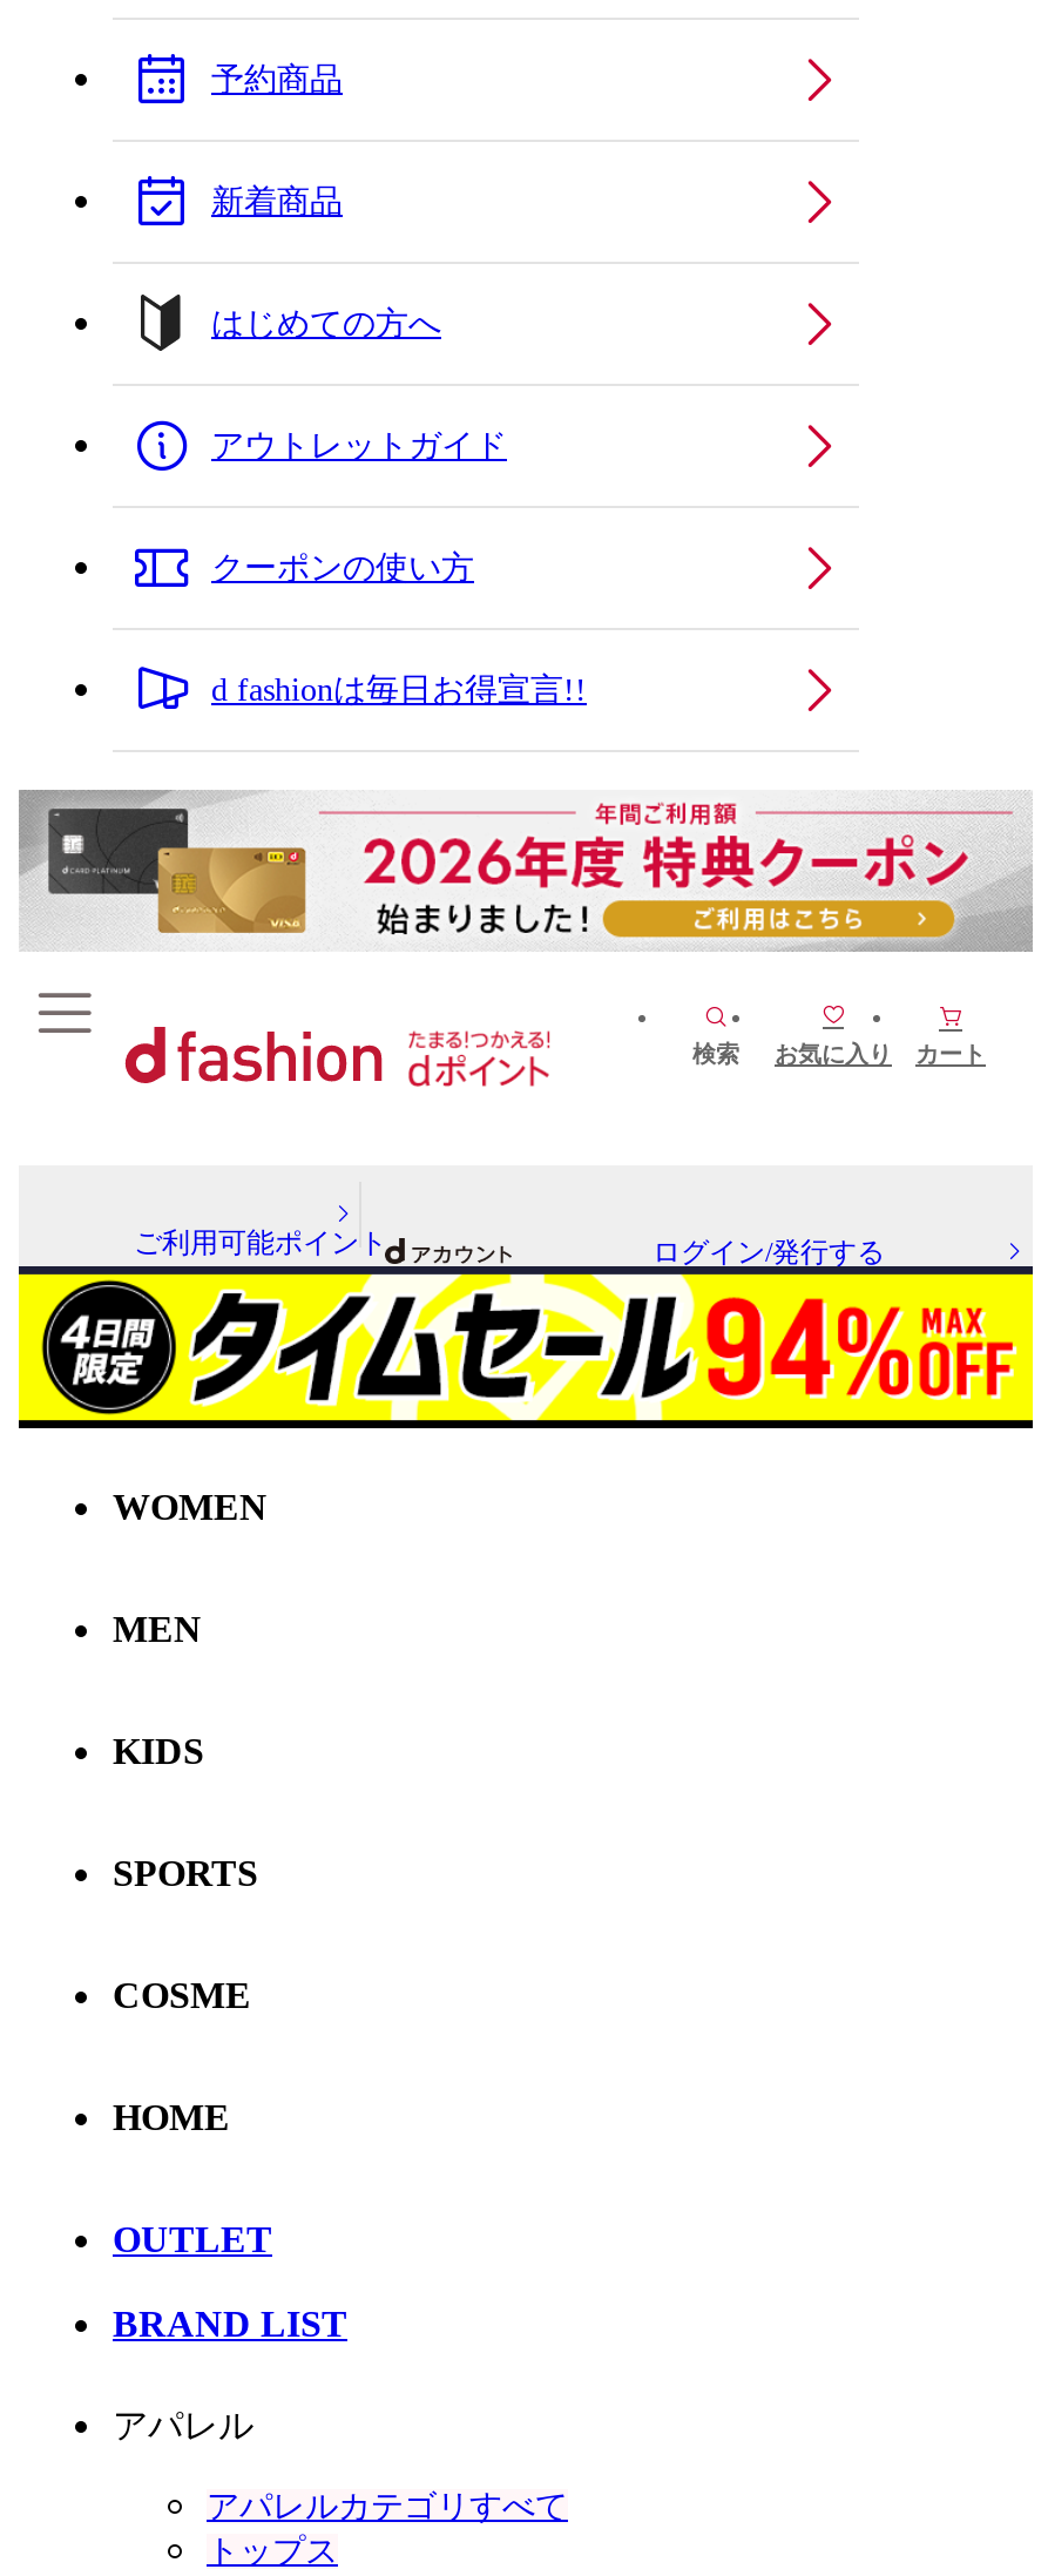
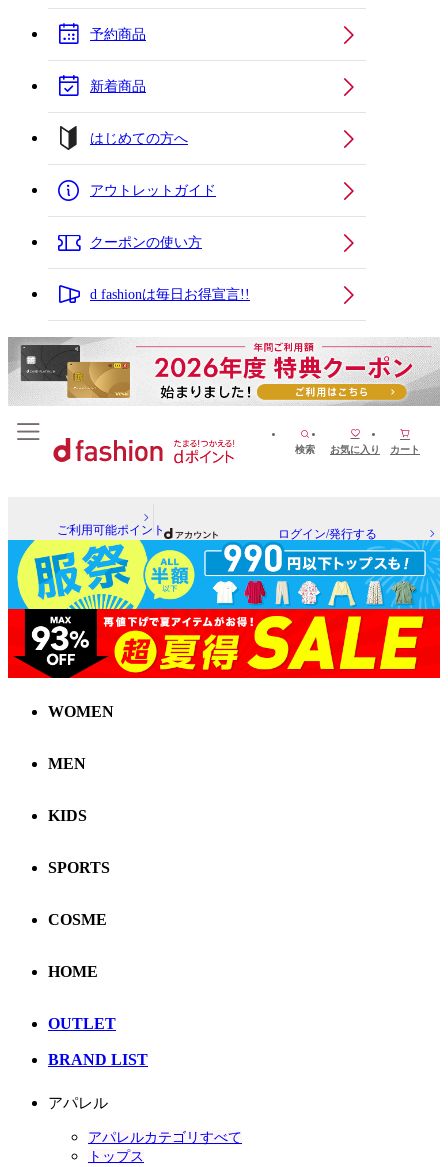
[16,1264,1035,1431] [image] -> [7,539,441,679] [image]

